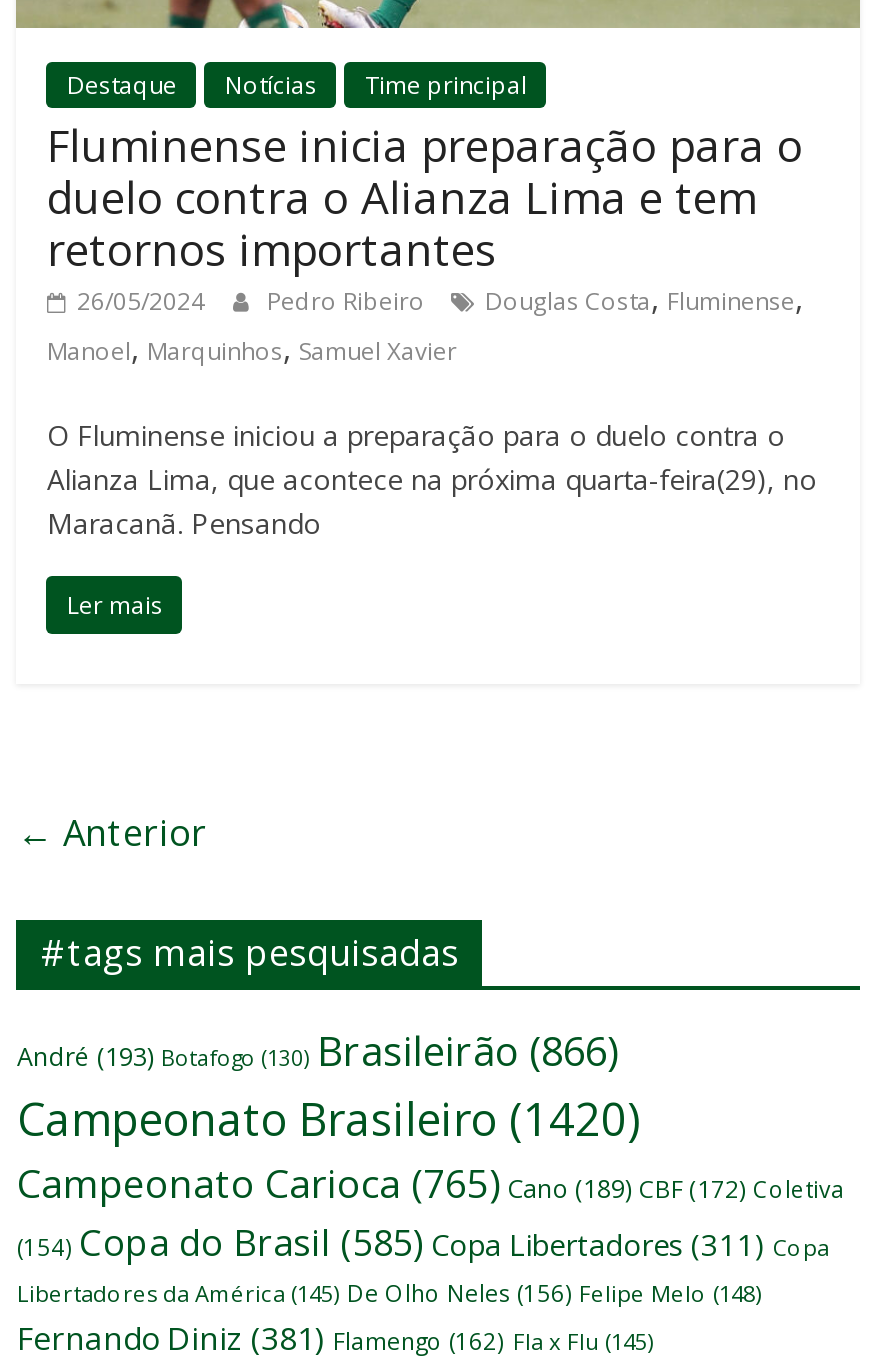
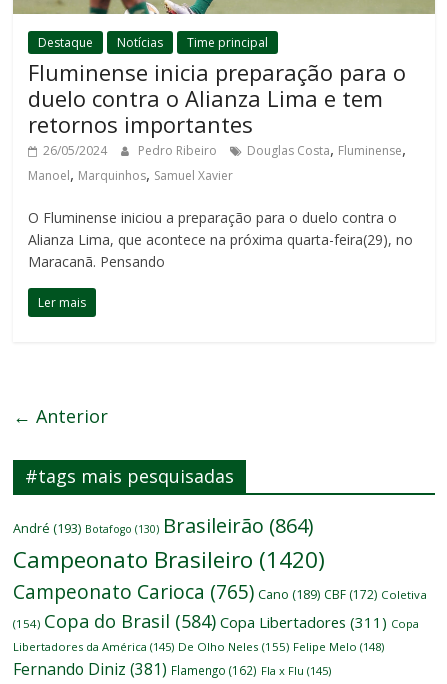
[17,1025,619,1079] André (193) Botafogo(130) Brasileirão (866) -> [13,512,314,539] André (193) Botafogo(130) Brasileirão (864)
[17,1219,829,1267] (154) Copa do Brasil (585) Copa Libertadores (311) Copa -> [13,609,419,633] (154) Copa do Brasil (584) Copa Libertadores (311) Copa
[17,1279,761,1309] Libertadores da América (145) De Olho Neles (156) Felipe Melo (148) -> [13,639,384,654] Libertadores da América (145) De Olho Neles (155) Felipe Melo (148)

